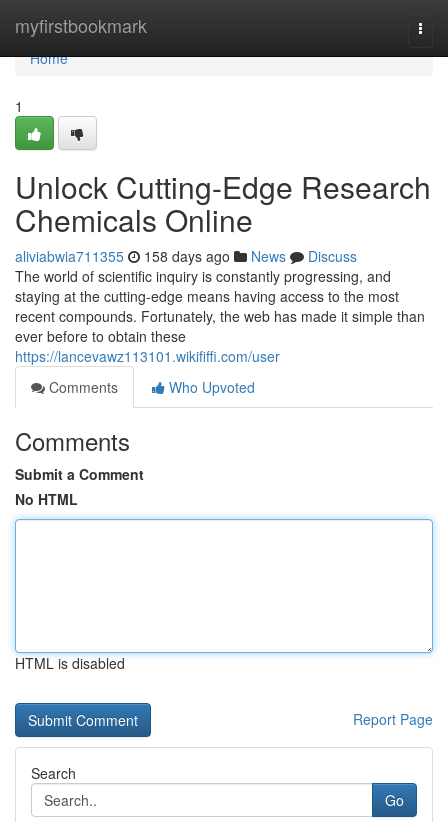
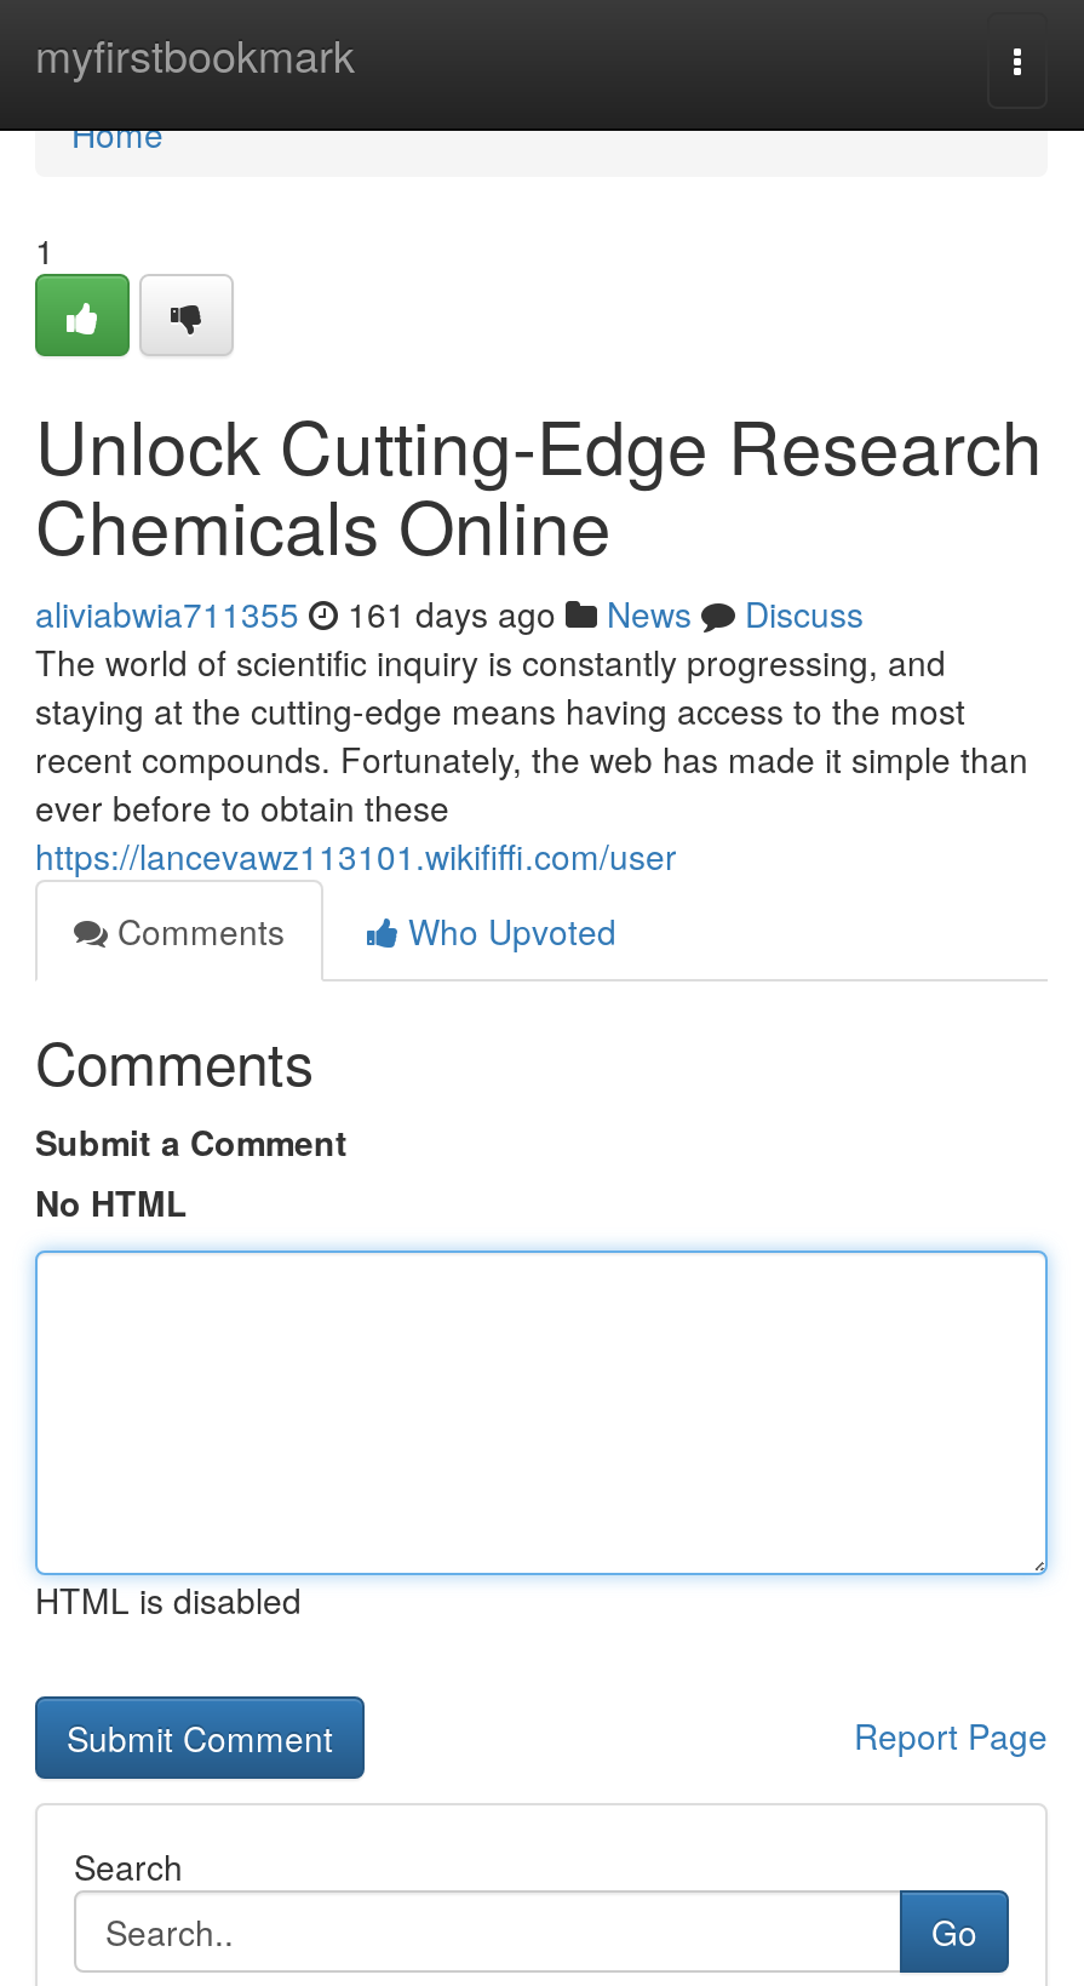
[15,246,357,266] aliviabwia711355 158 days ago News Discuss -> [35,589,864,637] aliviabwia711355 161 days ago News Discuss

